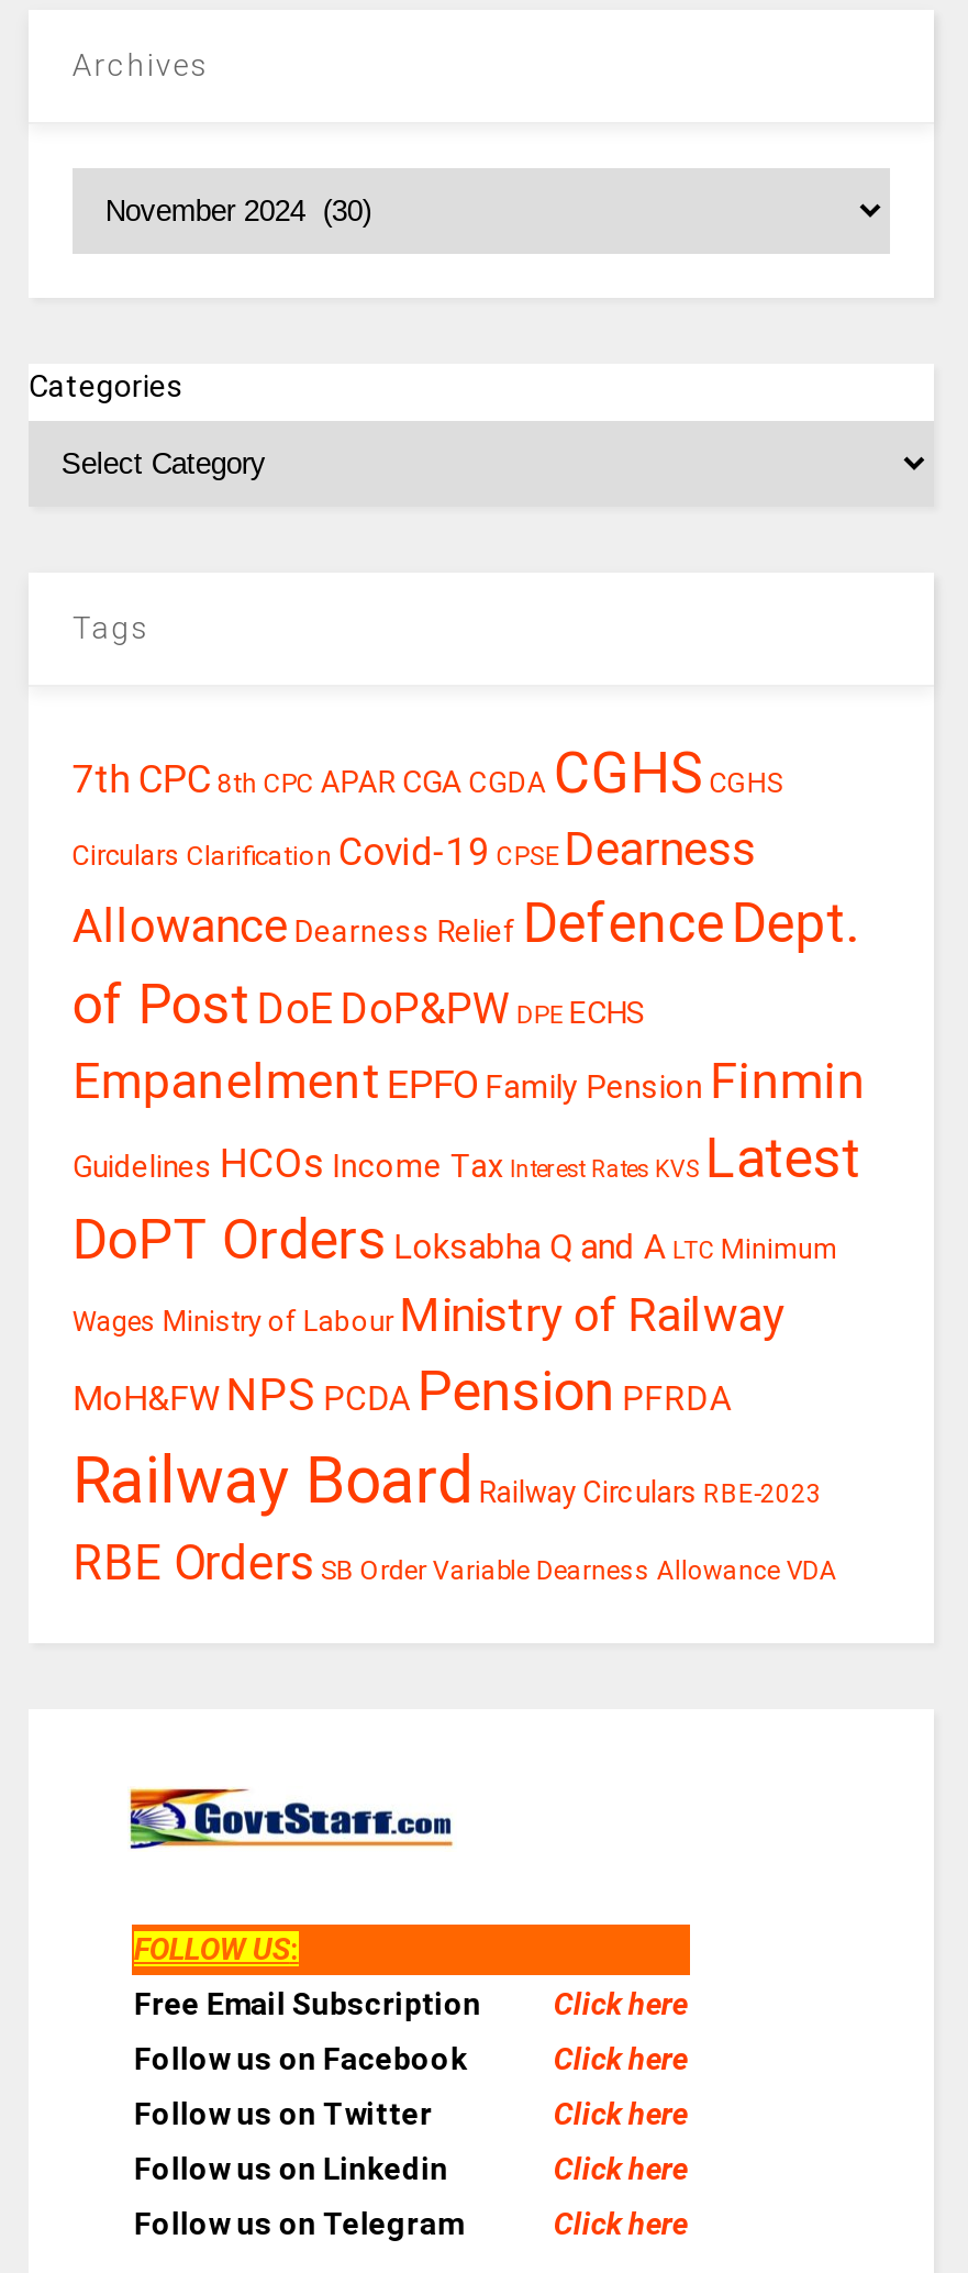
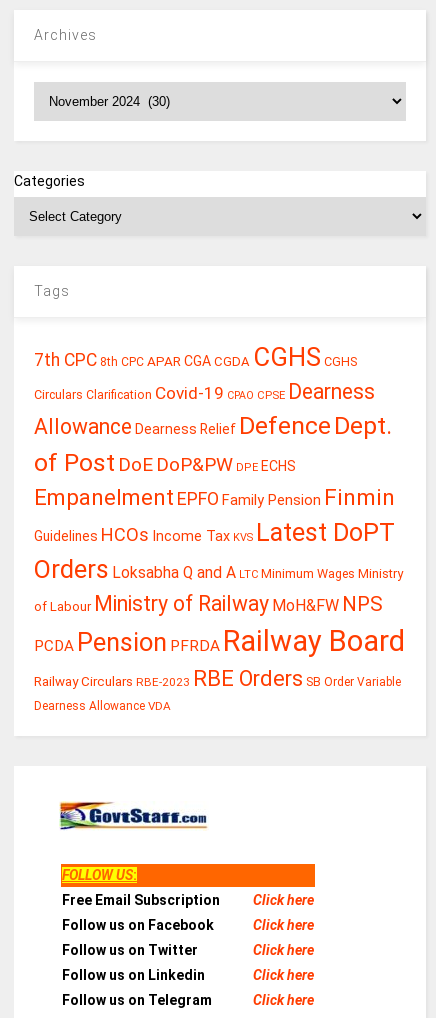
[72,821,756,876] Circulars Clarification Covid-19 CPSE Dearness -> [34,379,375,404] Circulars Clarification Covid-19 CPAO CPSE Dearness
[72,1127,861,1591] Guidelines HCOs Income Tax Interest Rates KVS Latest | DoPT Orders Loksabha Q and A LTC Minimum | Wages Ministry of Labour Ministry of Railway | MoH&FW NPS PCDA Pension PFRDA | Railway Board Railway Circulars RBE-2023 | RBE Orders SB Order Variable Dearness Allowance VDA -> [34,518,405,713] Guidelines HCOs Income Tax KVS Latest DoPT | Orders Loksabha Q and A LTC Minimum Wages Ministry | of Labour Ministry of Railway MoH&FW NPS | PCDA Pension PFRDA Railway Board | Railway Circulars RBE-2023 RBE Orders SB Order Variable | Dearness Allowance VDA

